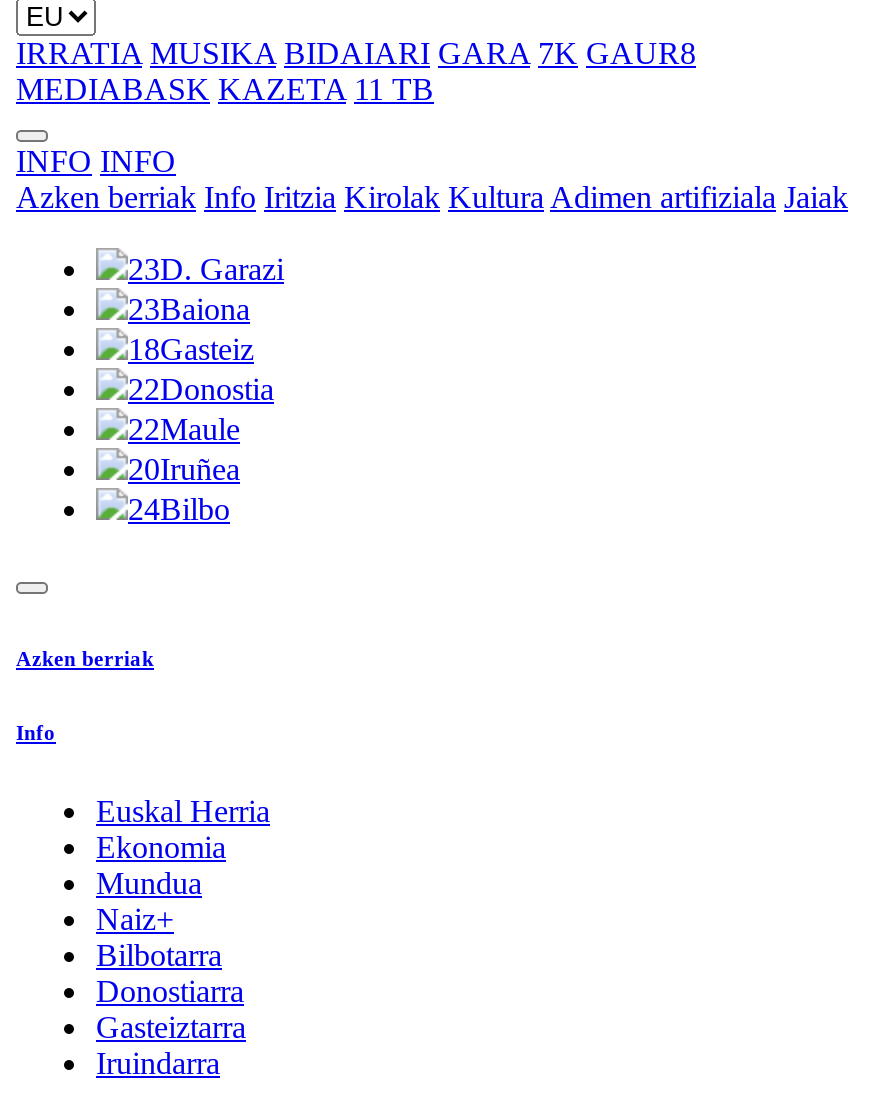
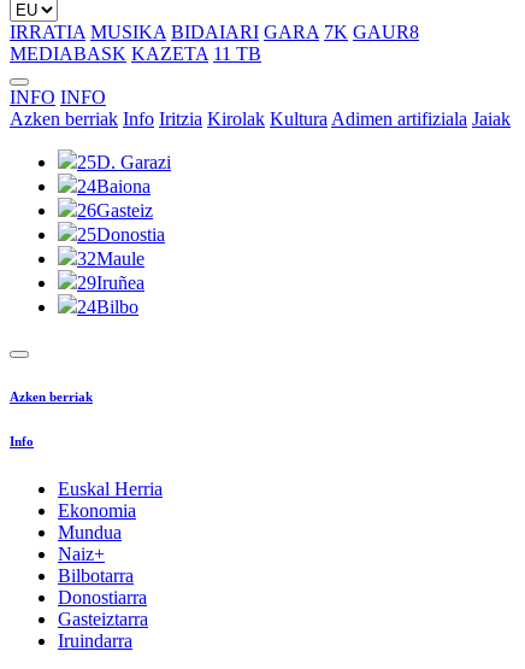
[128,252,284,286] 23D. Garazi -> [77,152,171,172] 25D. Garazi
[128,292,250,326] 23Baiona -> [77,176,151,196] 24Baiona
[128,332,254,366] 18Gasteiz -> [77,200,153,221] 26Gasteiz
[128,372,274,406] 22Donostia -> [77,224,165,245] 25Donostia
[128,412,240,446] 22Maule -> [77,248,144,269] 32Maule
[128,452,240,486] 20Iruñea -> [77,272,144,293] 29Iruñea

